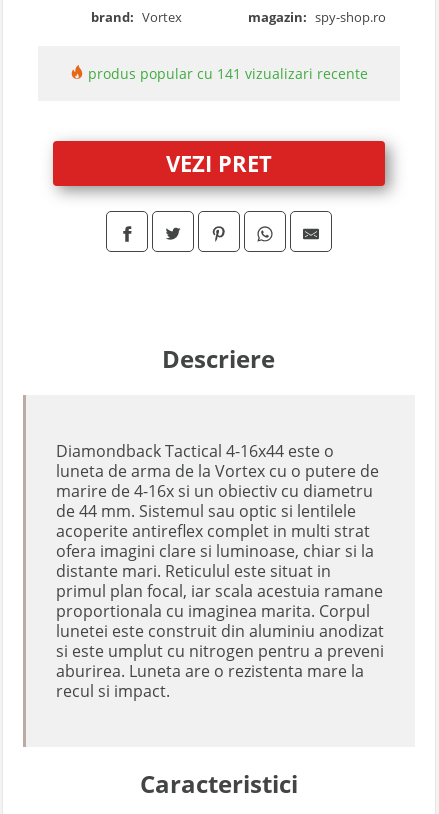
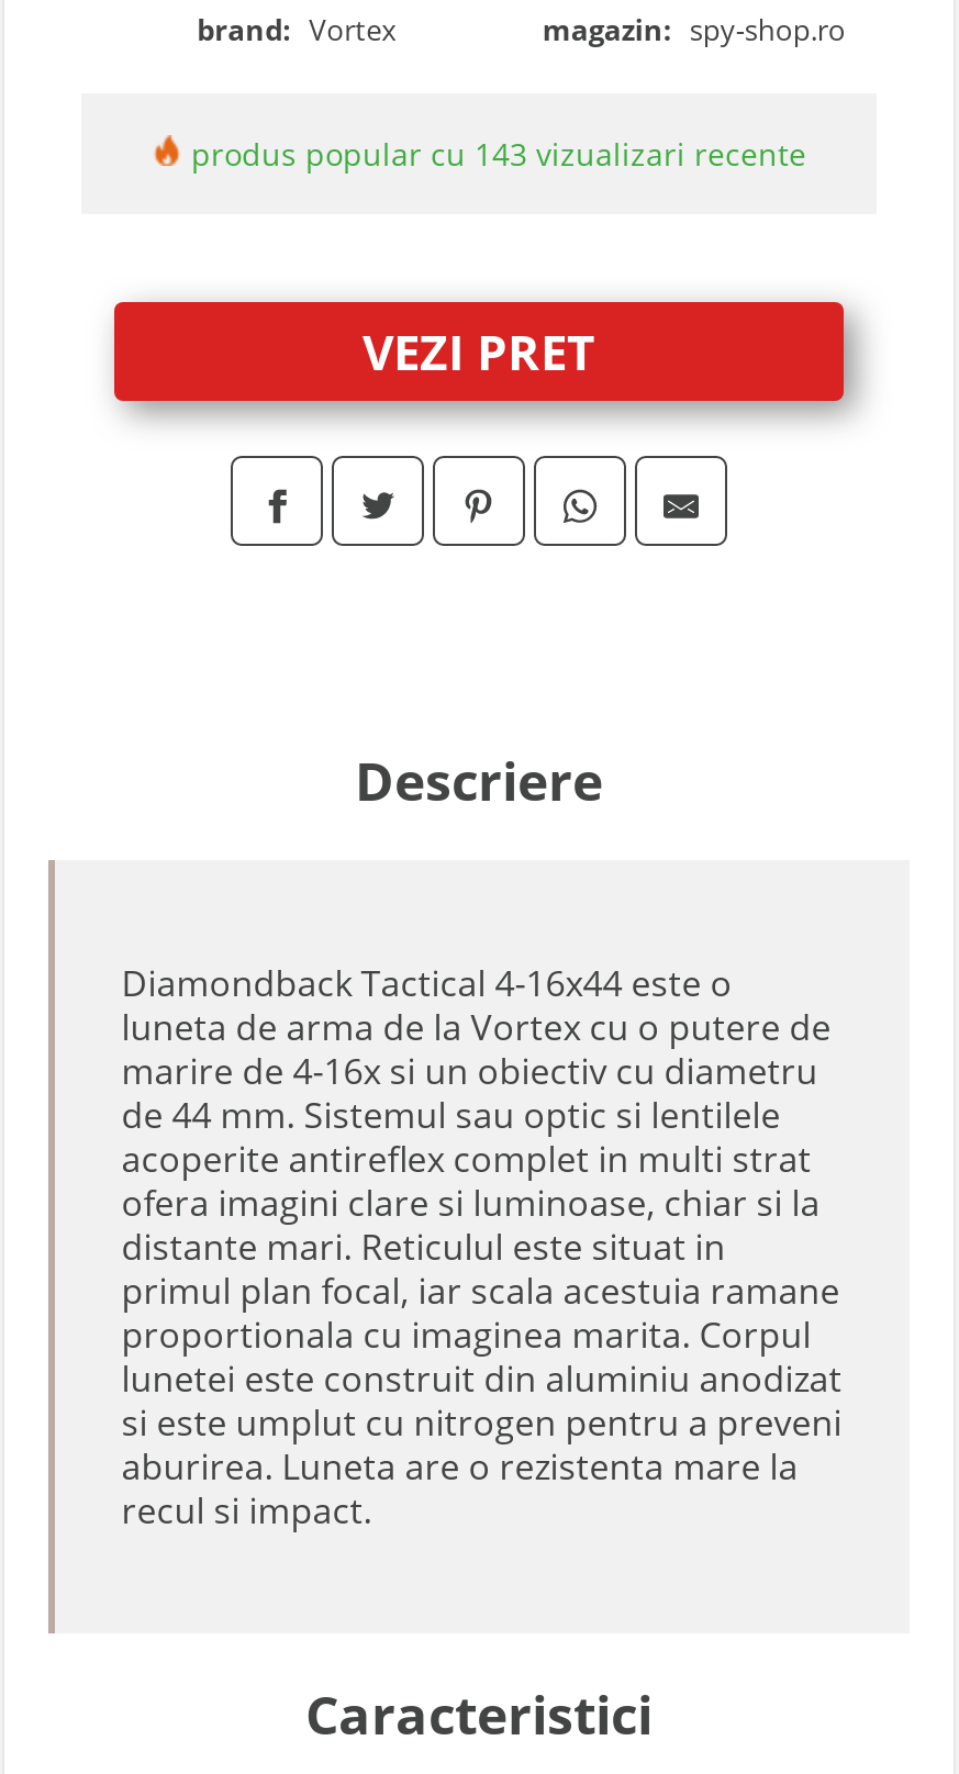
[84,64,368,83] produs popular cu 141 vizualizari recente -> [182,133,806,175] produs popular cu 143 vizualizari recente

